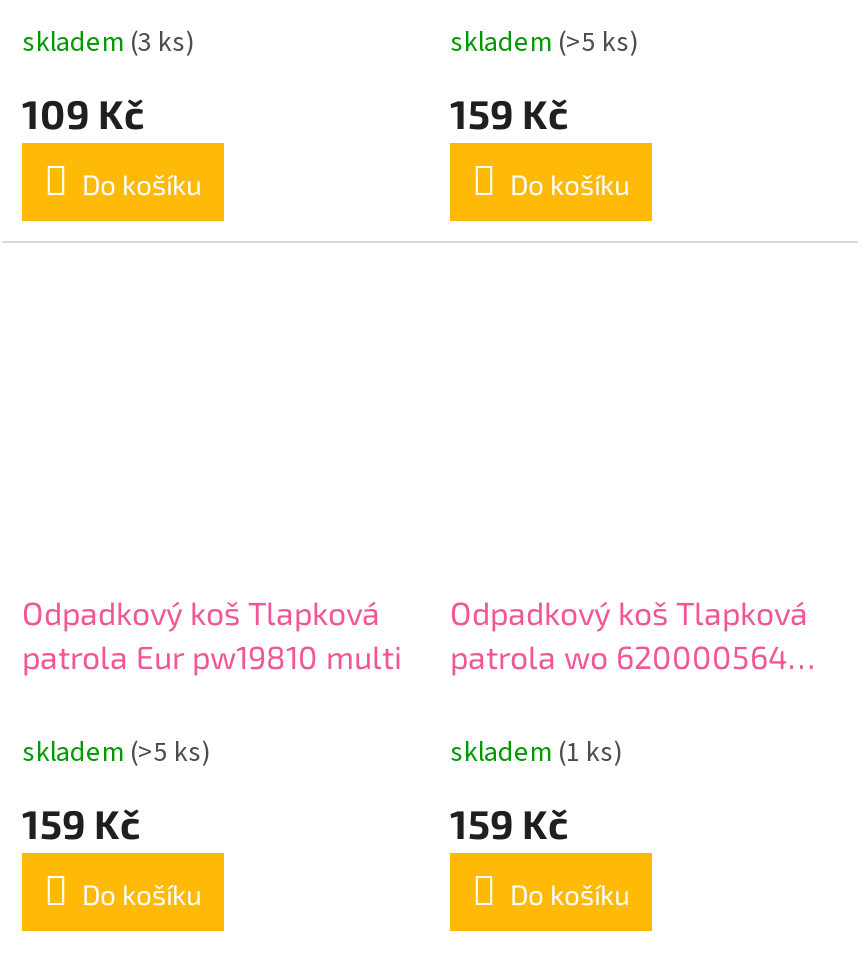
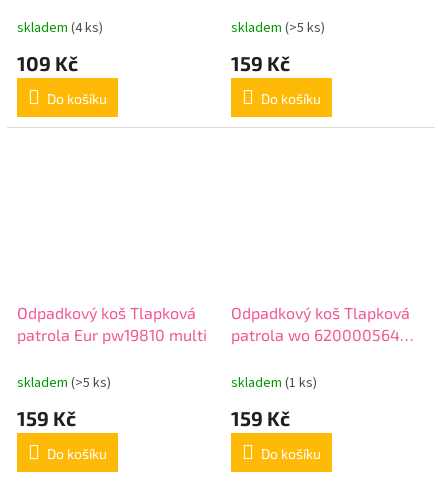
[22,22,194,62] skladem (3 ks) -> [17,18,103,38] skladem (4 ks)

